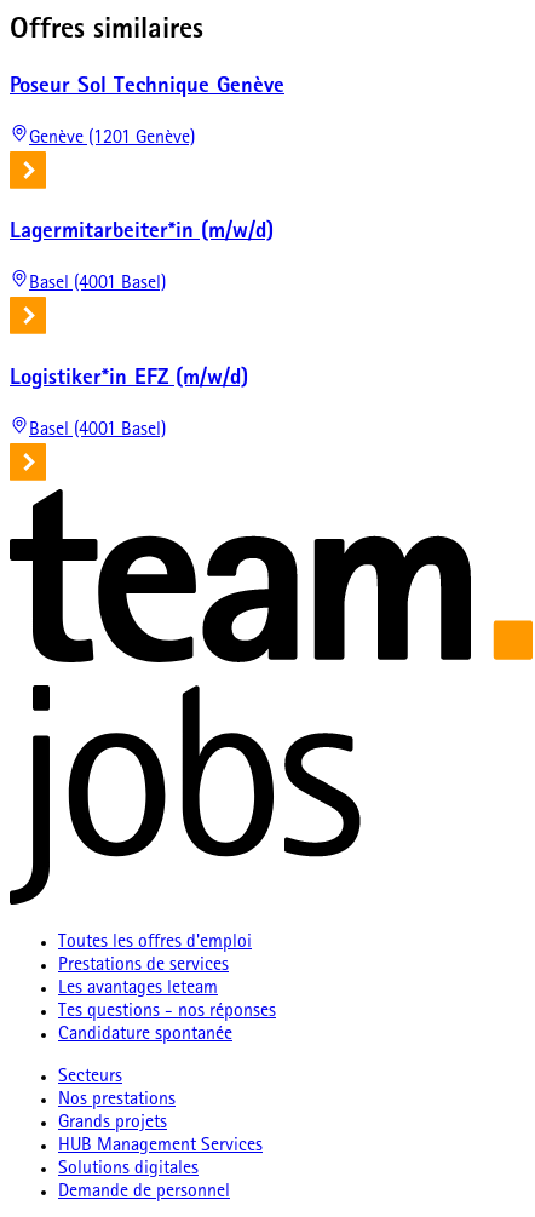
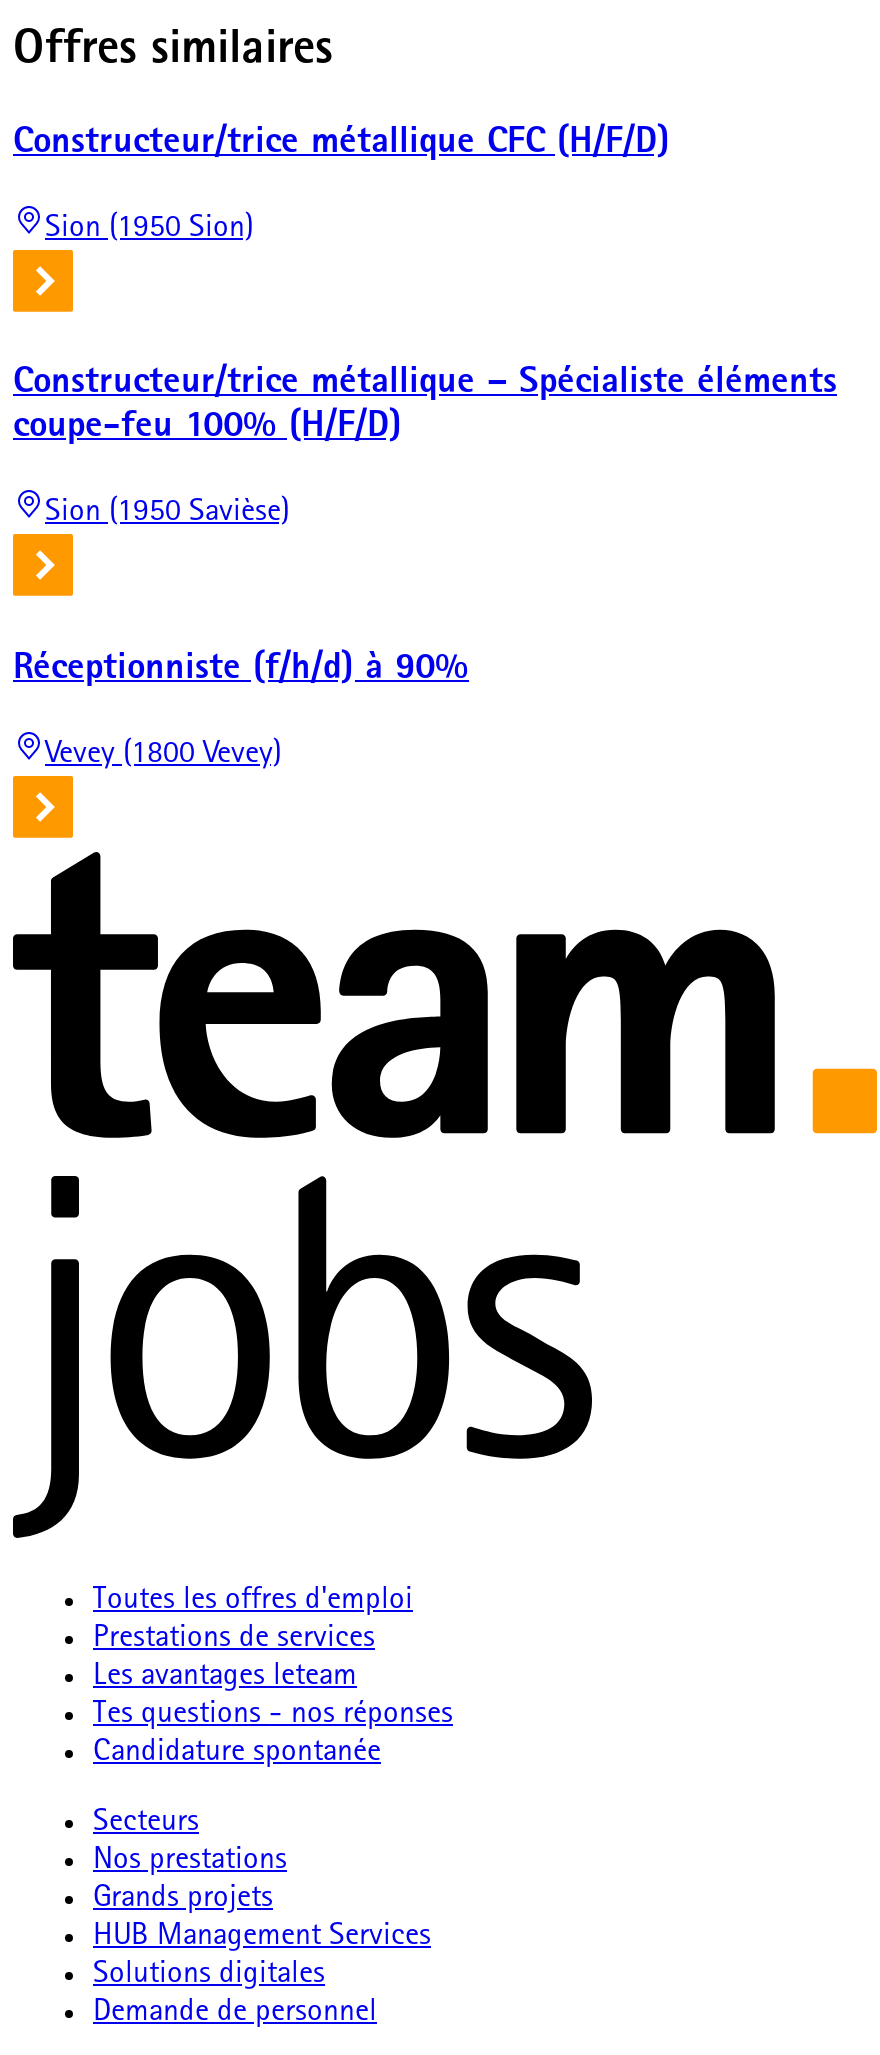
[10,76,284,98] Poseur Sol Technique Genève -> [13,126,669,162] Constructeur/trice métallique CFC (H/F/D)
[29,129,195,149] Genève (1201 Genève) -> [45,213,253,245] Sion (1950 Sion)
[10,222,274,244] Lagermitarbeiter*in (m/w/d) -> [13,367,837,447] Constructeur/trice métallique – Spécialiste éléments | coupe-feu 100% (H/F/D)
[29,275,166,294] Basel (4001 Basel) -> [45,498,289,530] Sion (1950 Savièse)
[10,368,248,390] Logistiker*in EFZ (m/w/d) -> [13,652,469,688] Réceptionniste (f/h/d) à 90%
[29,421,166,440] Basel (4001 Basel) -> [45,739,281,771] Vevey (1800 Vevey)

